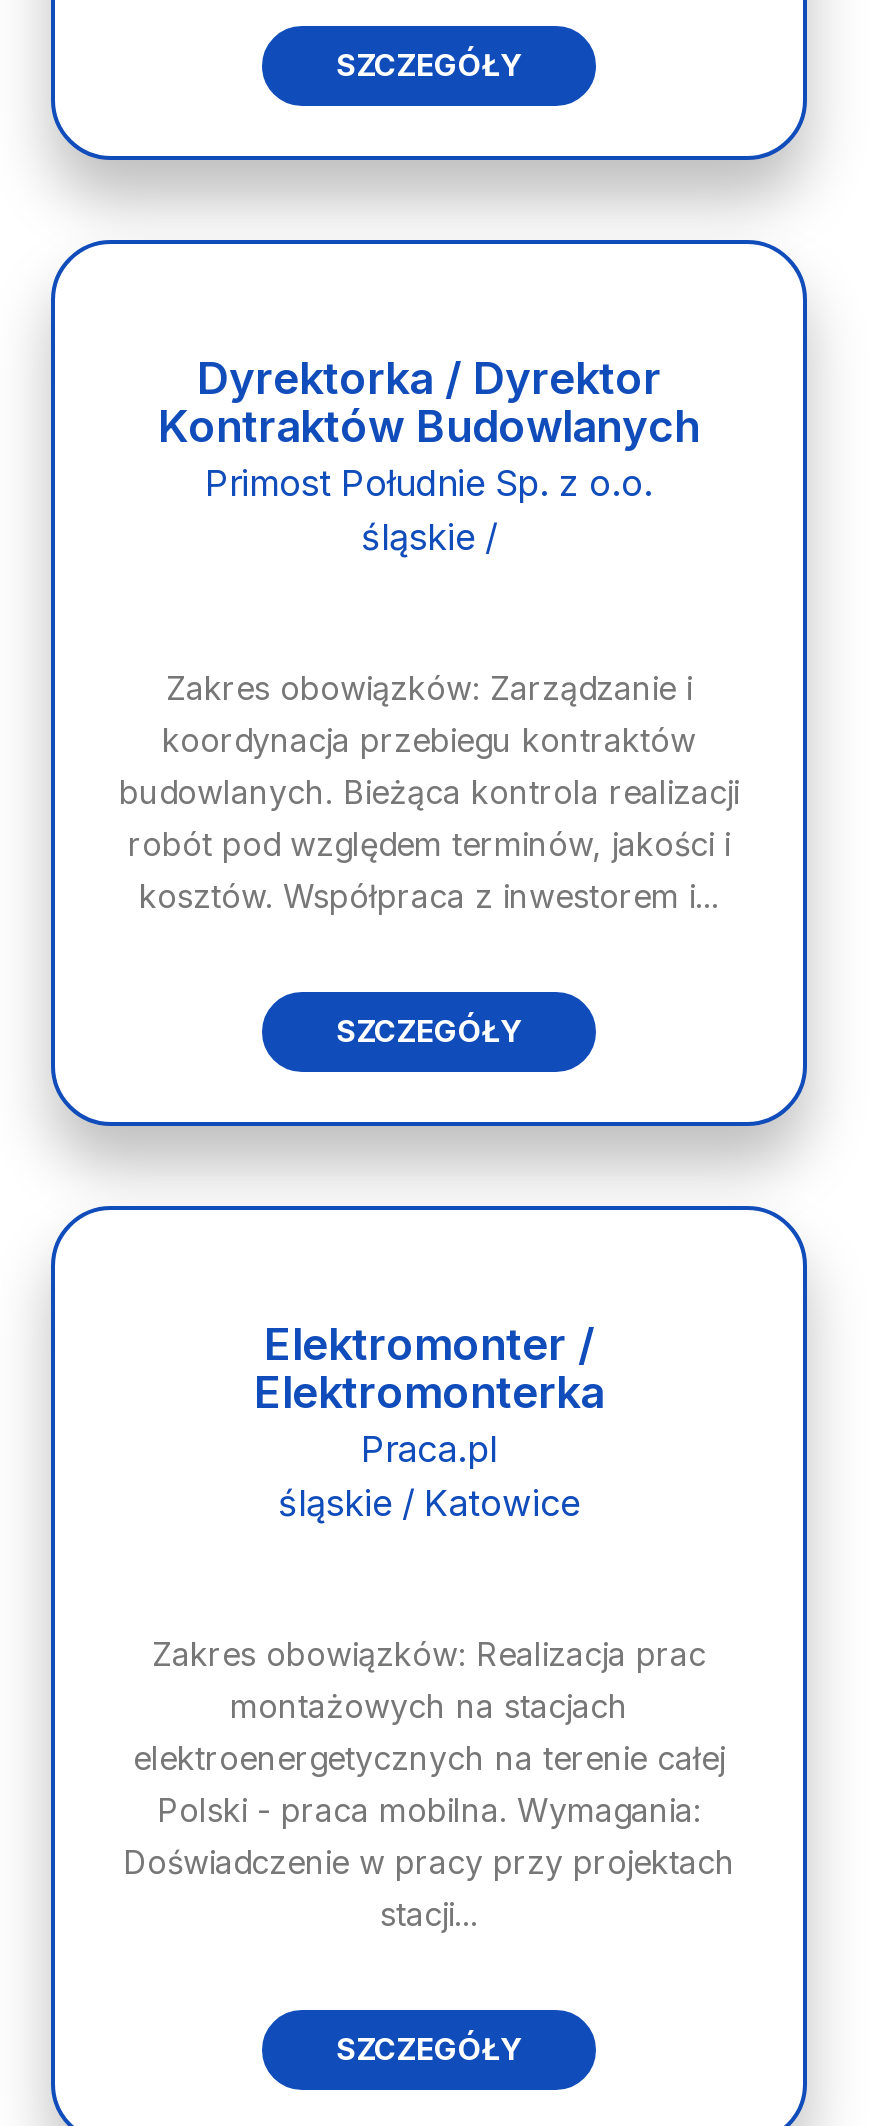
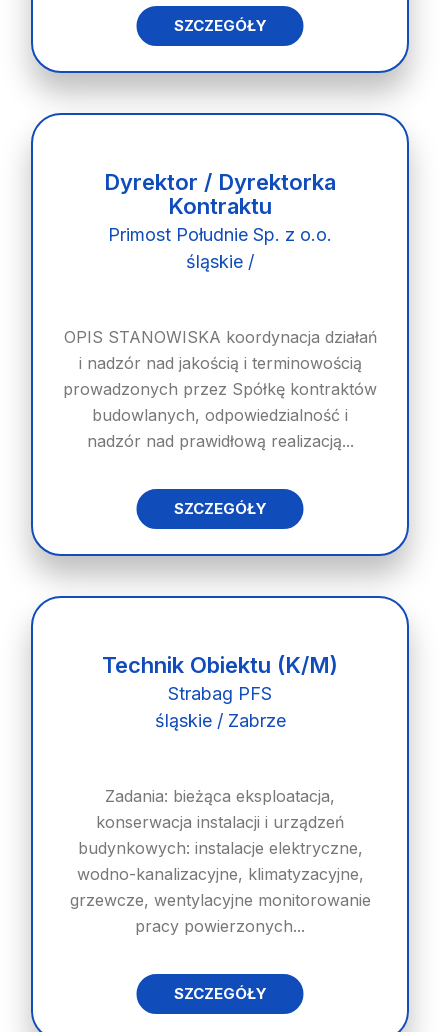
[158,352,700,452] Dyrektorka / Dyrektor | Kontraktów Budowlanych -> [104,169,336,219] Dyrektor / Dyrektorka | Kontraktu
[119,668,739,916] Zakres obowiązków: Zarządzanie i | koordynacja przebiegu kontraktów | budowlanych. Bieżąca kontrola realizacji | robót pod względem terminów, jakości i | kosztów. Współpraca z inwestorem i... -> [63,327,377,451] OPIS STANOWISKA koordynacja działań | i nadzór nad jakością i terminowością | prowadzonych przez Spółkę kontraktów | budowlanych, odpowiedzialność i | nadzór nad prawidłową realizacją...
[254,1318,604,1524] Elektromonter / | Elektromonterka | Praca.pl | śląskie / Katowice -> [102,652,338,731] Technik Obiektu (K/M) | Strabag PFS | śląskie / Zabrze
[123,1634,735,1934] Zakres obowiązków: Realizacja prac | montażowych na stacjach | elektroenergetycznych na terenie całej | Polski - praca mobilna. Wymagania: | Doświadczenie w pracy przy projektach | stacji... -> [69,786,370,936] Zadania: bieżąca eksploatacja, | konserwacja instalacji i urządzeń | budynkowych: instalacje elektryczne, | wodno-kanalizacyjne, klimatyzacyjne, | grzewcze, wentylacyjne monitorowanie | pracy powierzonych...

